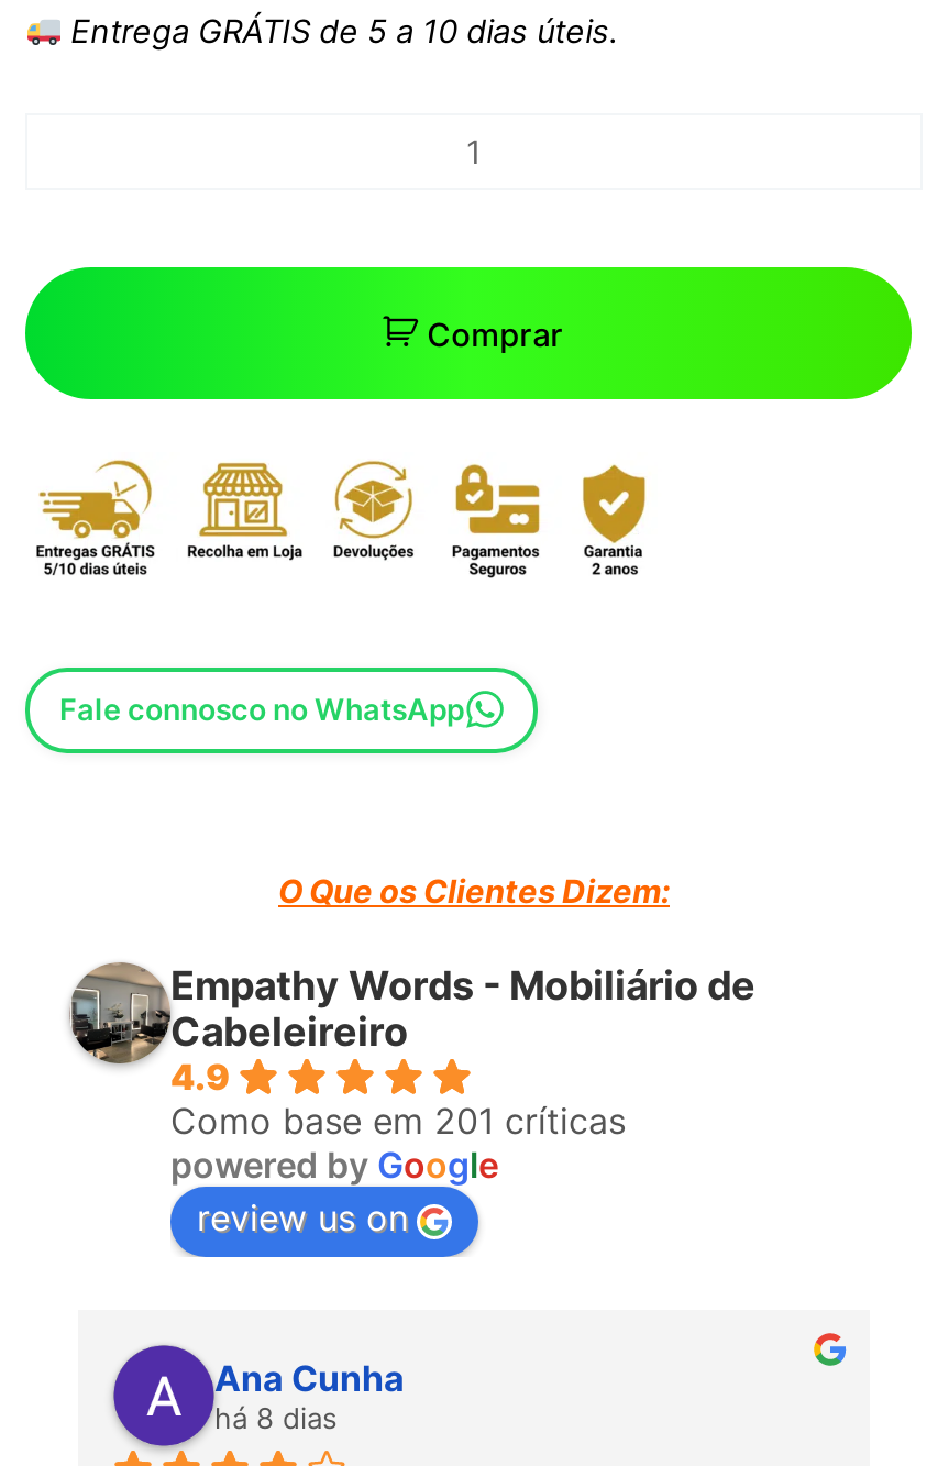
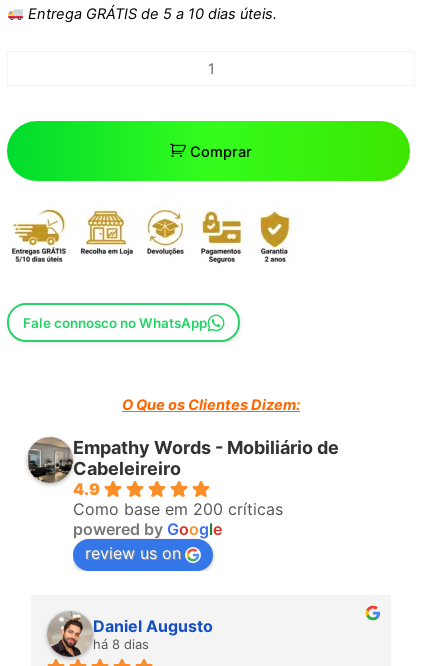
[170,1099,626,1143] Como base em 201 críticas -> [73,499,283,519] Como base em 200 críticas
[113,1344,404,1445] [image] | Ana Cunha -> [47,612,213,658] [image] | Daniel Augusto

